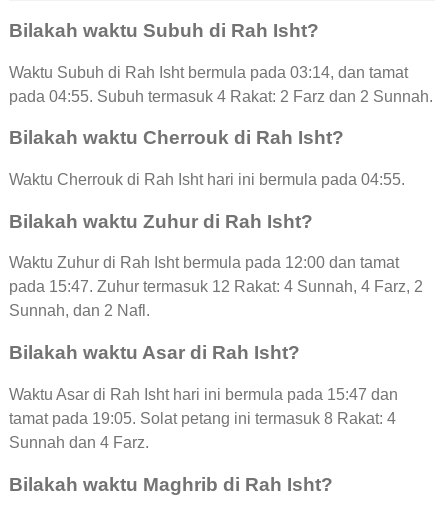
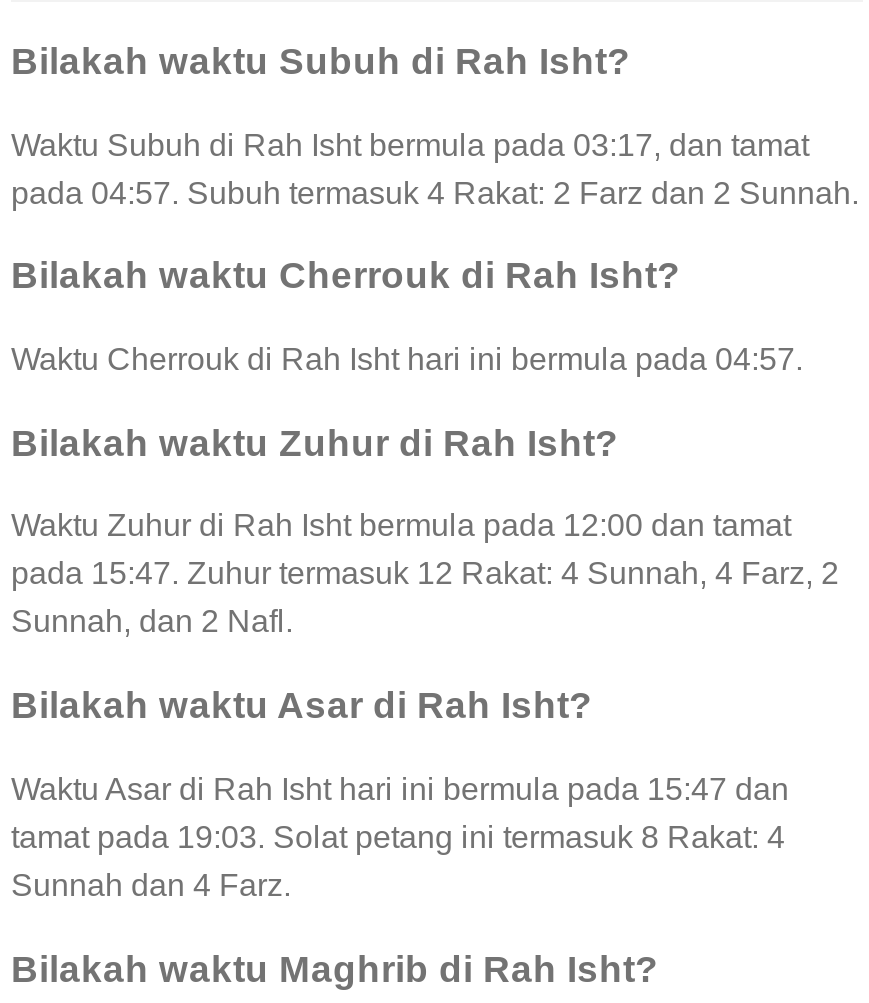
[9,64,408,81] Waktu Subuh di Rah Isht bermula pada 03:14, dan tamat -> [11,127,809,161] Waktu Subuh di Rah Isht bermula pada 03:17, dan tamat
[9,88,433,105] pada 04:55. Subuh termasuk 4 Rakat: 2 Farz dan 2 Sunnah. -> [11,175,859,209] pada 04:57. Subuh termasuk 4 Rakat: 2 Farz dan 2 Sunnah.
[9,171,405,188] Waktu Cherrouk di Rah Isht hari ini bermula pada 04:55. -> [11,342,803,376] Waktu Cherrouk di Rah Isht hari ini bermula pada 04:57.
[9,410,396,427] tamat pada 19:05. Solat petang ini termasuk 8 Rakat: 4 -> [11,820,785,854] tamat pada 19:03. Solat petang ini termasuk 8 Rakat: 4

